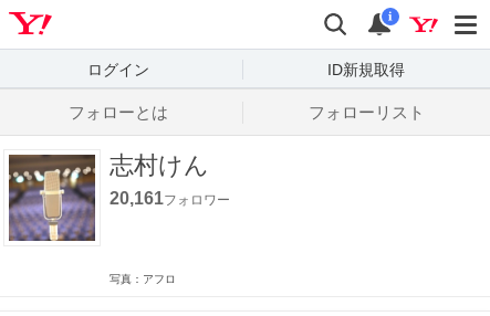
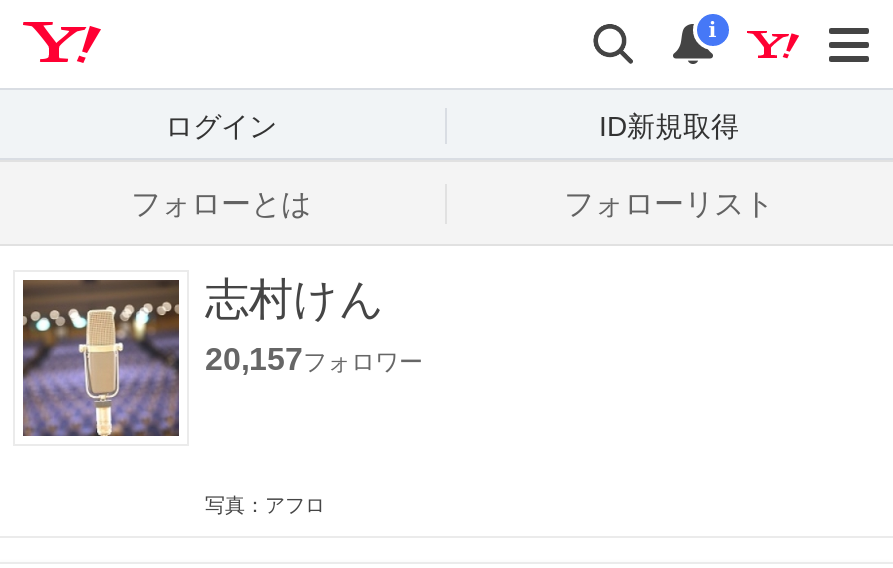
[110,189,230,208] 20,161フォロワー -> [205,342,423,376] 20,157フォロワー

